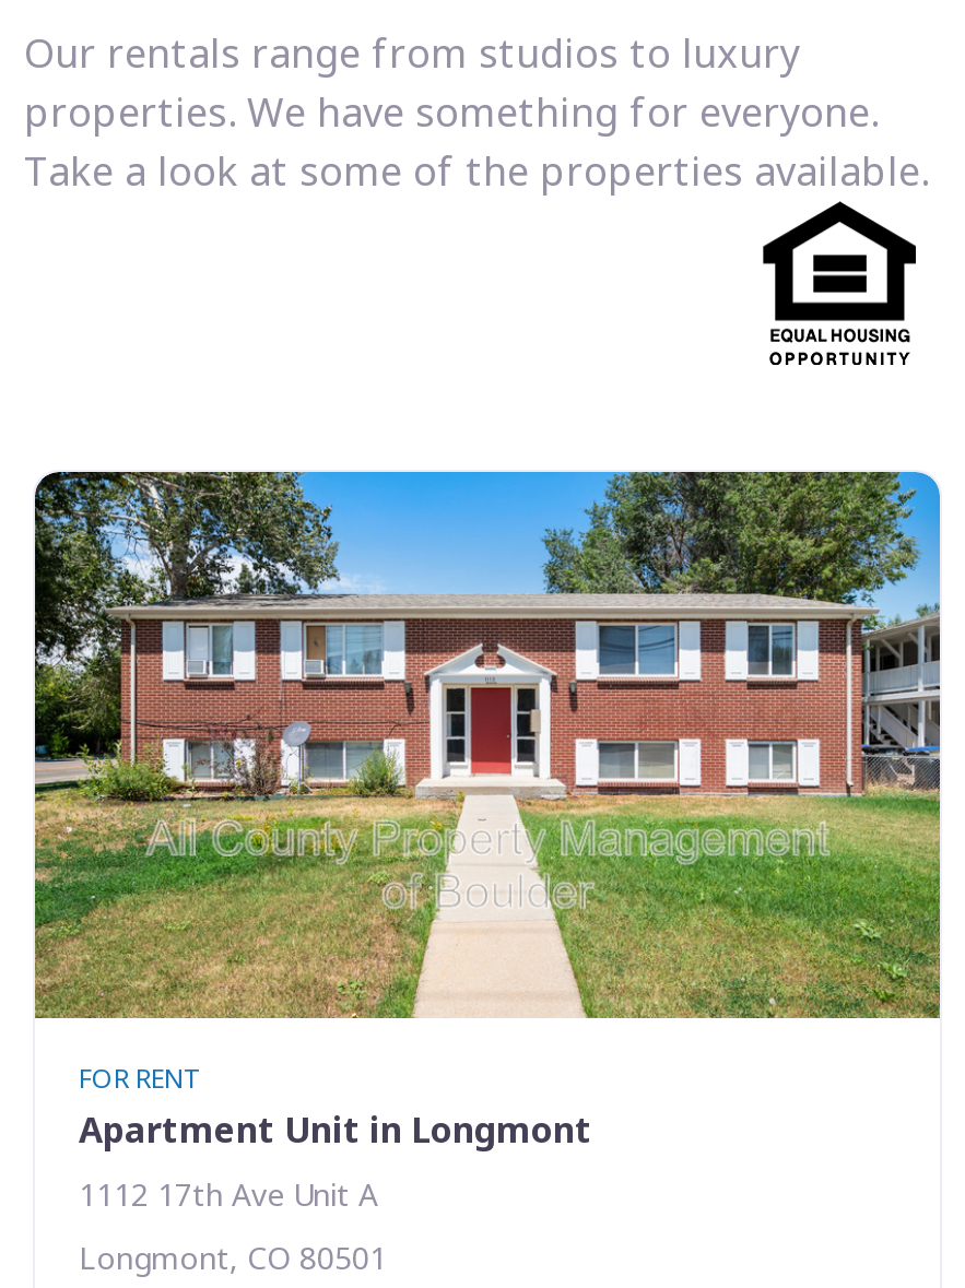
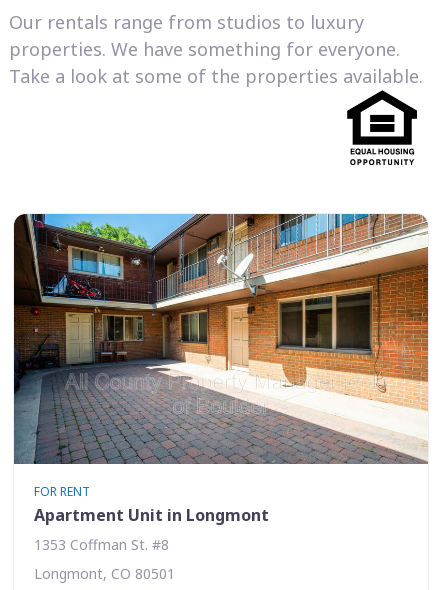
[33,470,942,1020] [image] -> [13,213,429,465] [image]
[79,1172,378,1214] 1112 17th Ave Unit A -> [34,534,169,553] 1353 Coffman St. #8

